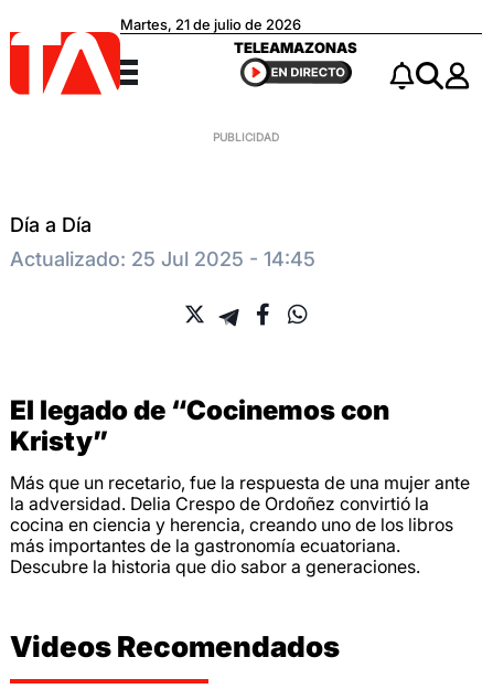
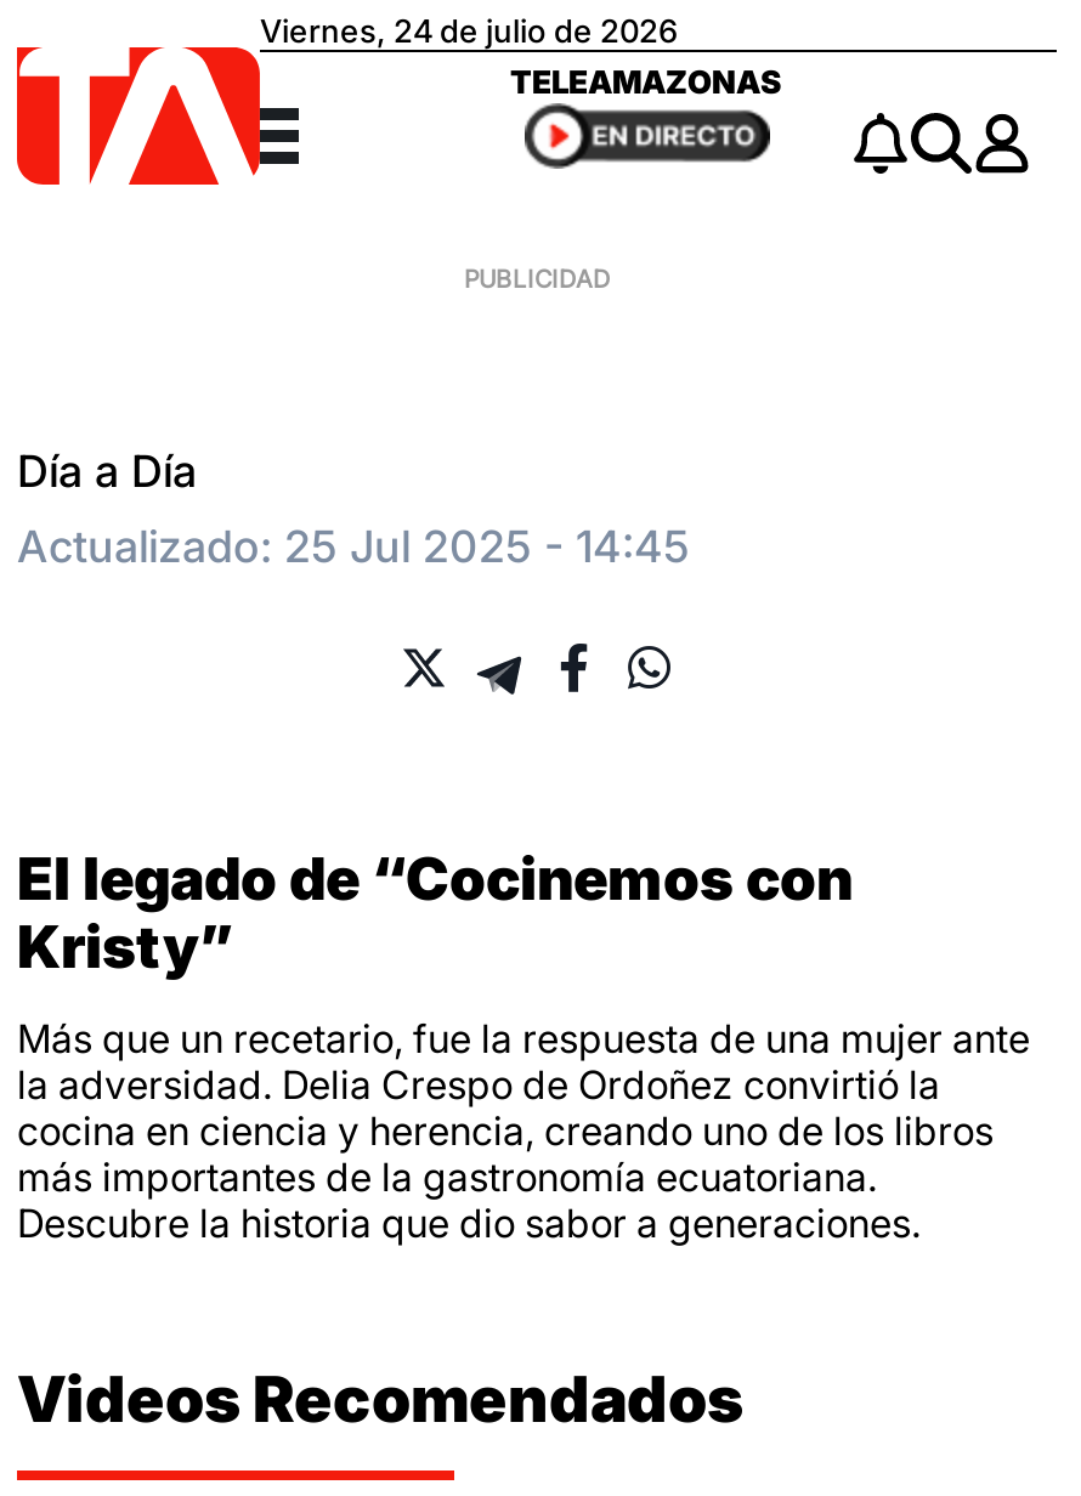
[120,16,301,34] Martes, 21 de julio de 2026 -> [260,12,678,51] Viernes, 24 de julio de 2026

